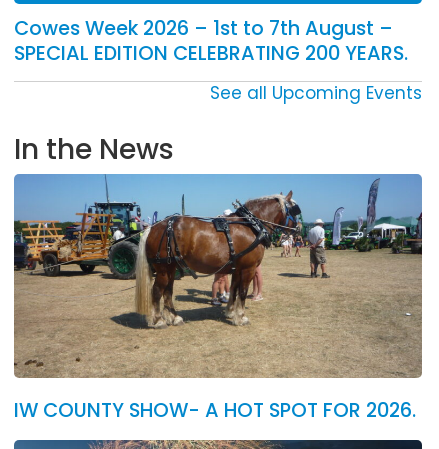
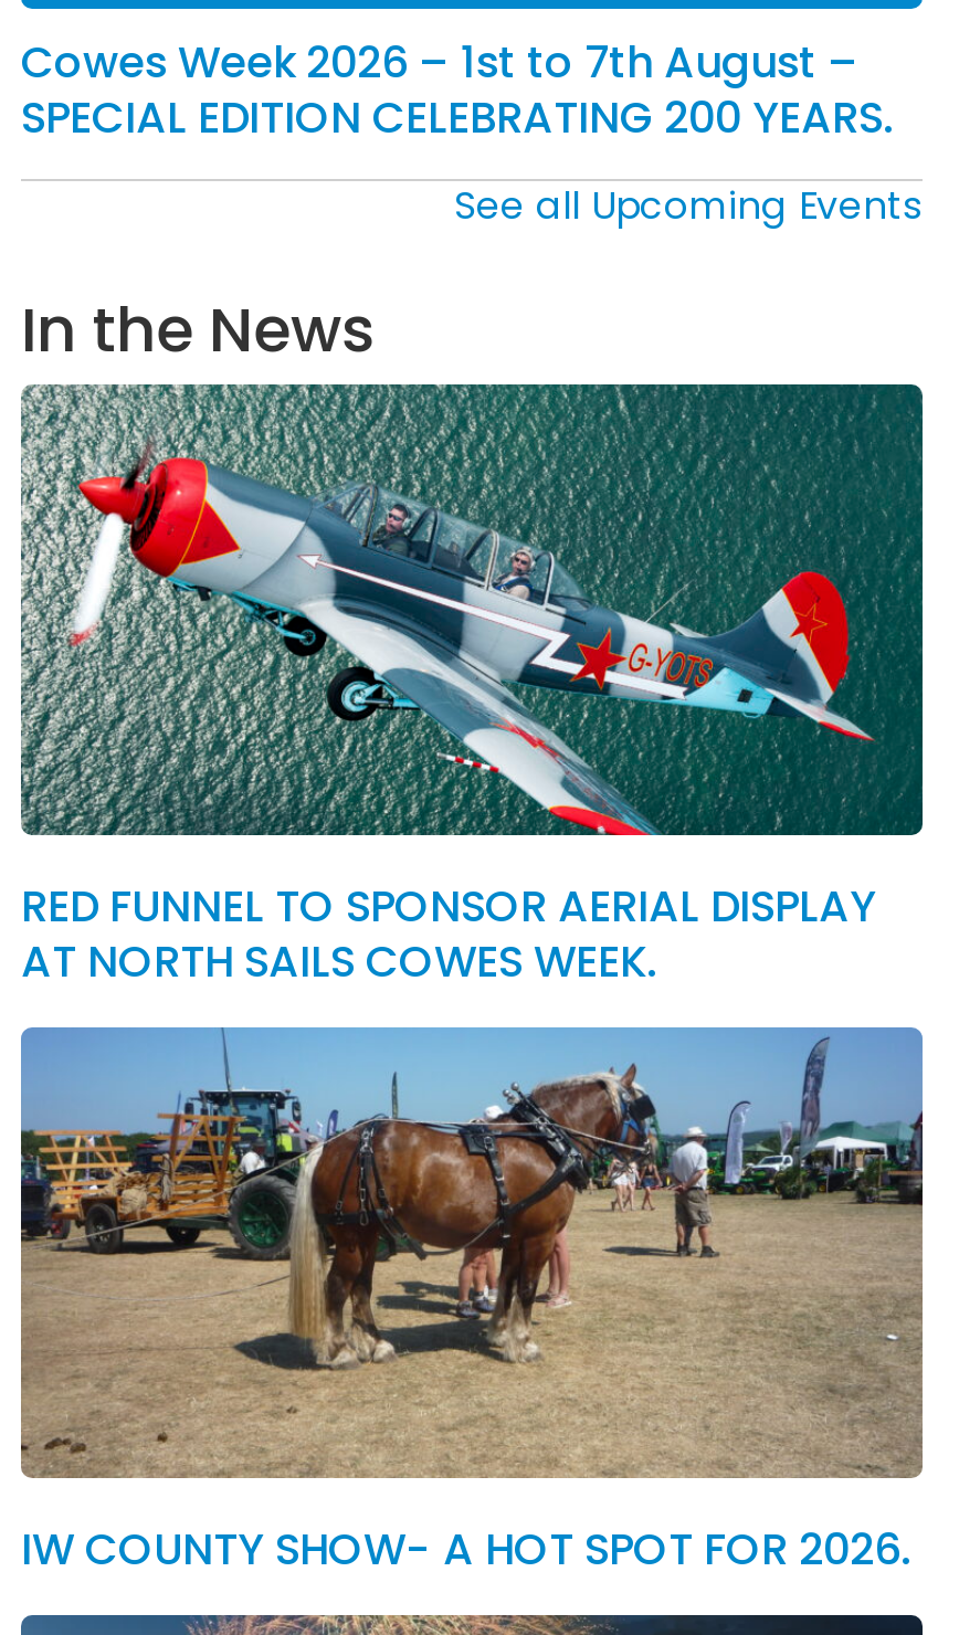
none -> [21,382,925,991] [image] | RED FUNNEL TO SPONSOR AERIAL DISPLAY | AT NORTH SAILS COWES WEEK.

